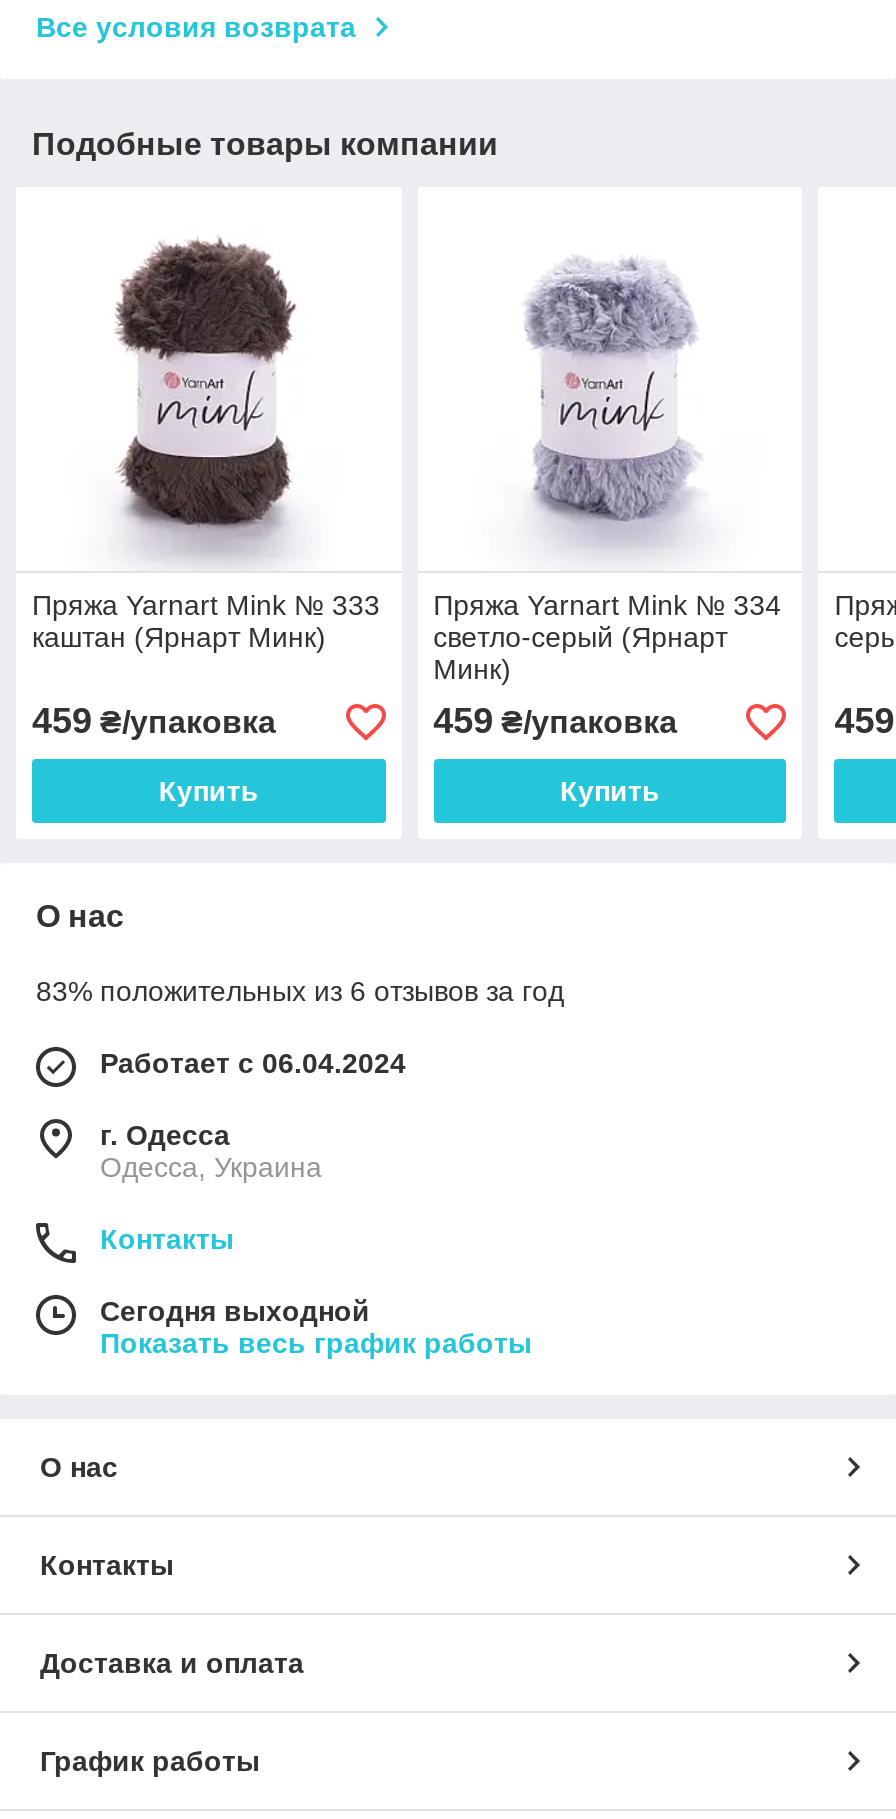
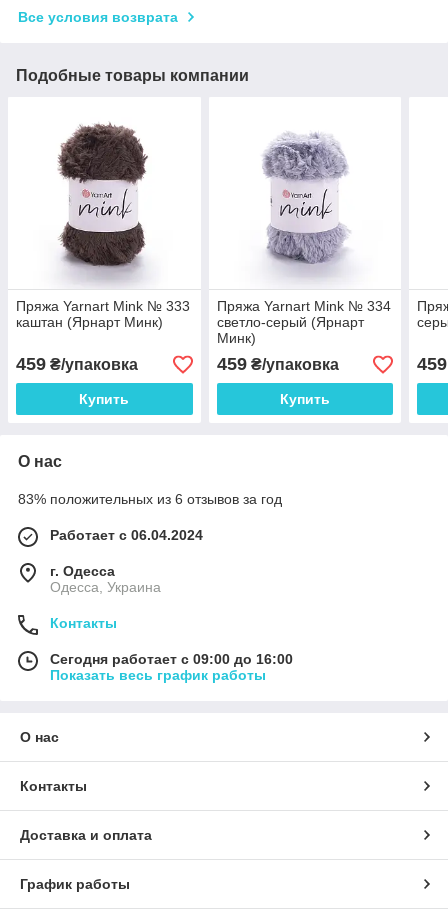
[100,1296,370,1328] Сегодня выходной -> [50,651,293,667] Сегодня работает с 09:00 до 16:00

